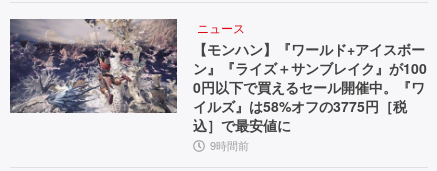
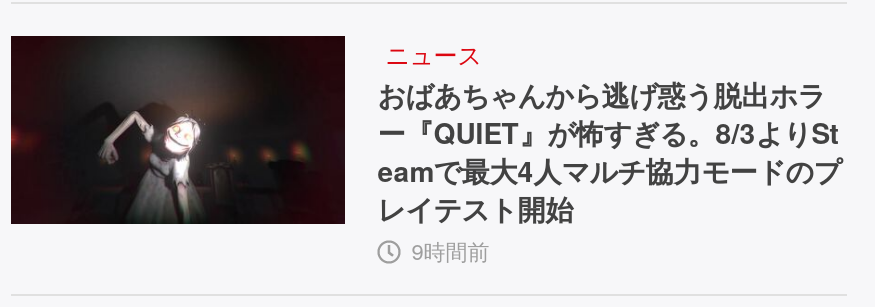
[9,19,427,135] [image] | 【モンハン】『ワールド+アイスボー | ン』『ライズ＋サンブレイク』が100 | 0円以下で買えるセール開催中。『ワ | イルズ』は58%オフの3775円［税 | 込］で最安値に -> [9,35,841,228] [image] | おばあちゃんから逃げ惑う脱出ホラ | ー『QUIET』が怖すぎる。8/3よりSt | eamで最大4人マルチ協力モードのプ | レイテスト開始

